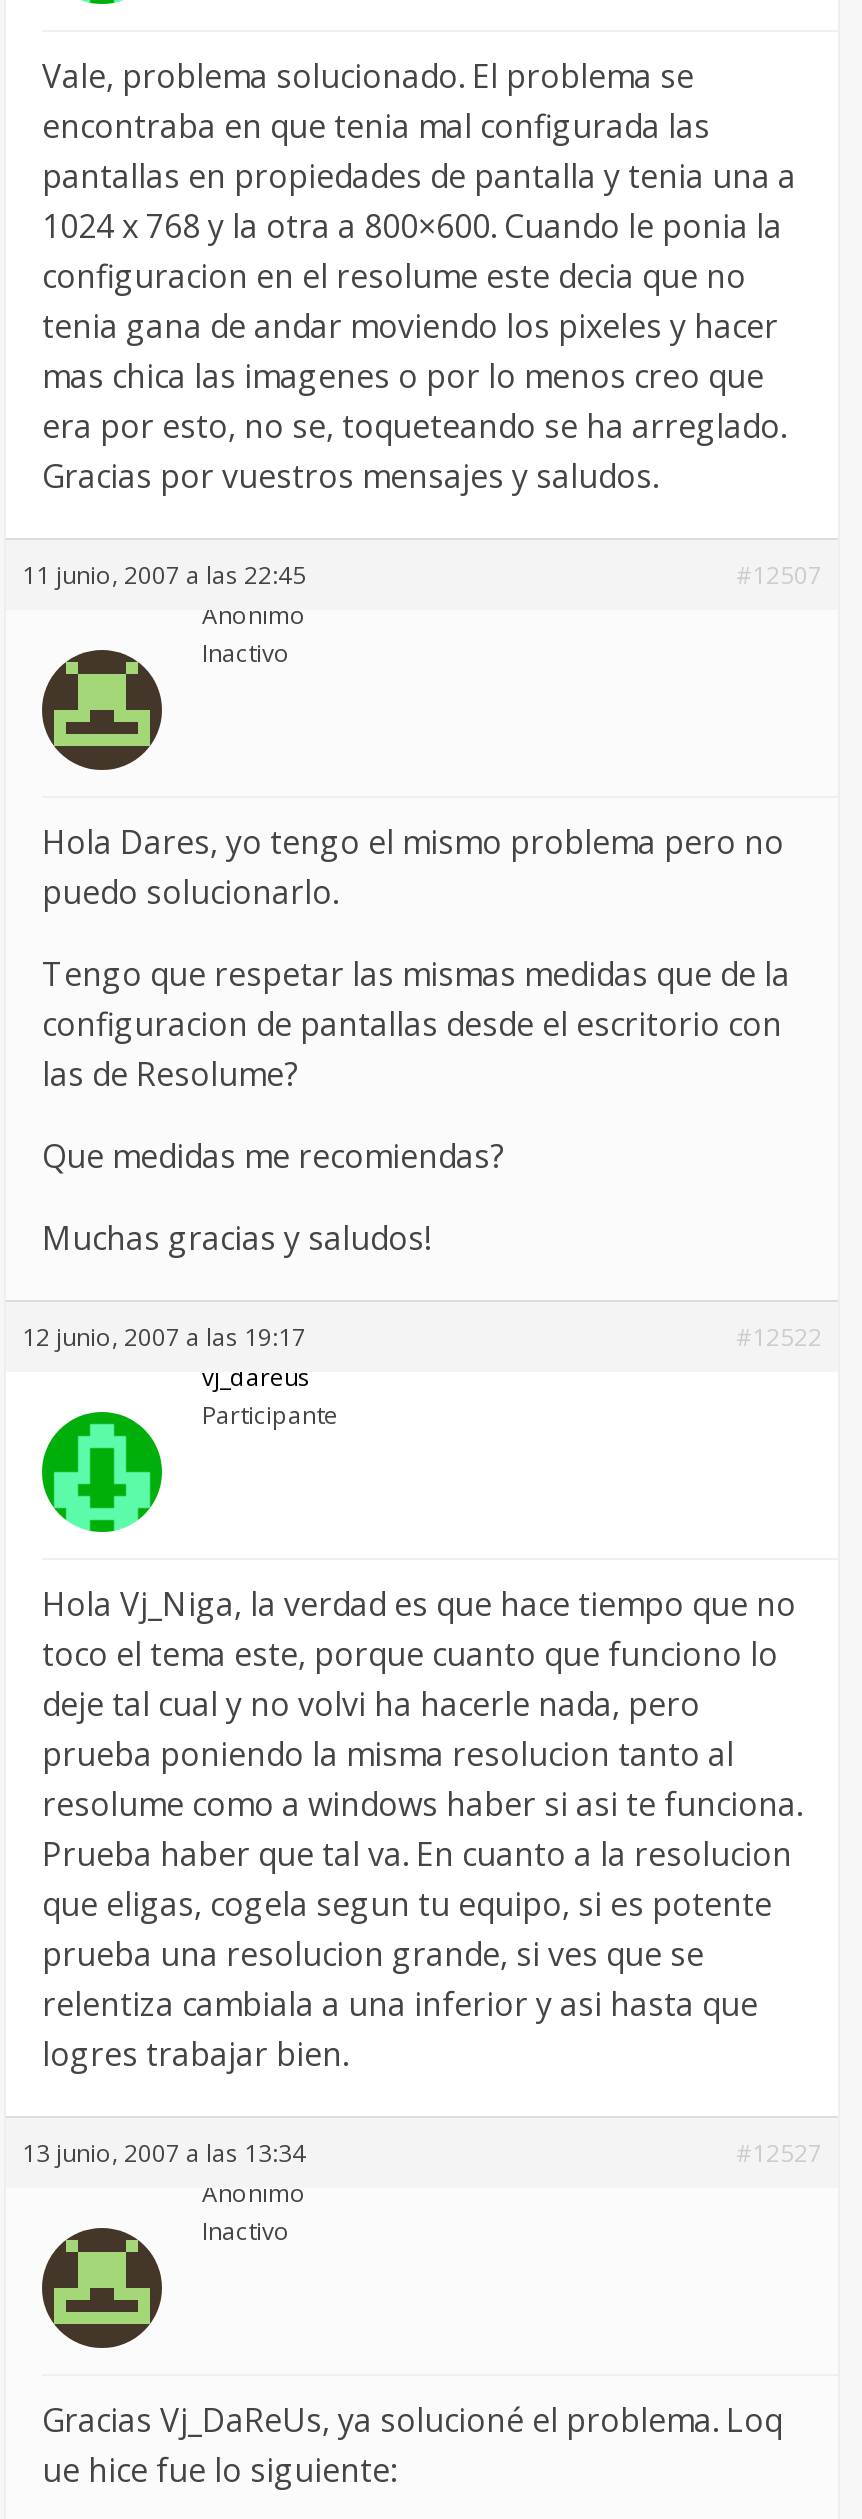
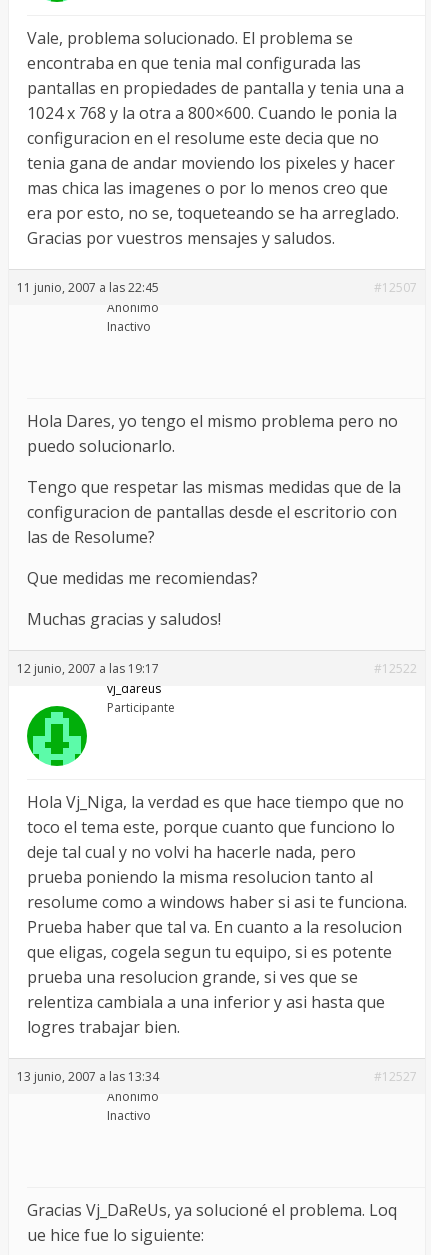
[40,648,164,772] [image] -> none
[40,2226,164,2350] [image] -> none

